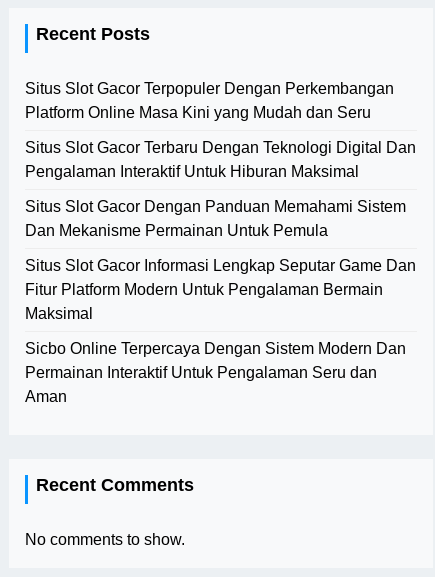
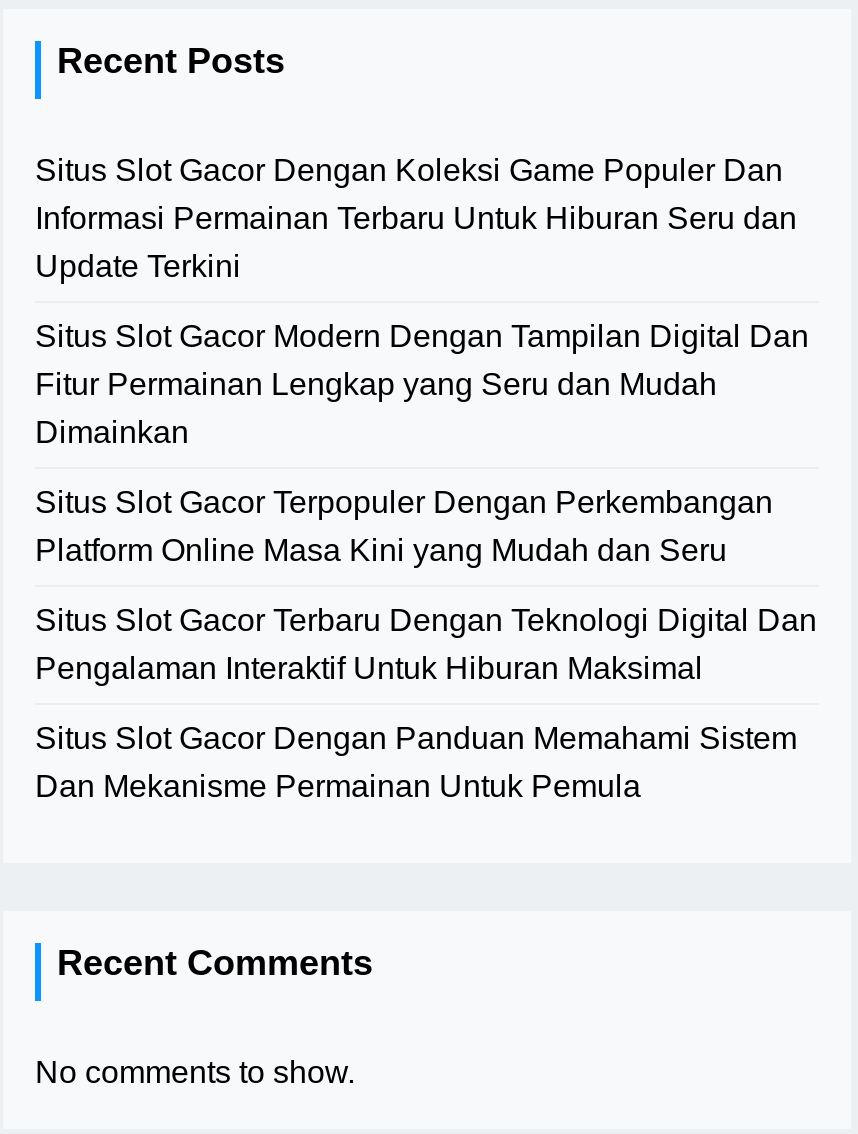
none -> [35,153,809,449] Situs Slot Gacor Dengan Koleksi Game Populer Dan | Informasi Permainan Terbaru Untuk Hiburan Seru dan | Update Terkini | Situs Slot Gacor Modern Dengan Tampilan Digital Dan | Fitur Permainan Lengkap yang Seru dan Mudah | Dimainkan
moved [25,80,416,239] -> [35,485,817,803]: Situs Slot Gacor Terpopuler Dengan Perkembangan | Platform Online Masa Kini yang Mudah dan Seru | Situs Slot Gacor Terbaru Dengan Teknologi Digital Dan | Pengalaman Interaktif Untuk Hiburan Maksimal | Situs Slot Gacor Dengan Panduan Memahami Sistem | Dan Mekanisme Permainan Untuk Pemula
[25,257,416,405] Situs Slot Gacor Informasi Lengkap Seputar Game Dan | Fitur Platform Modern Untuk Pengalaman Bermain | Maksimal | Sicbo Online Terpercaya Dengan Sistem Modern Dan | Permainan Interaktif Untuk Pengalaman Seru dan | Aman -> none

